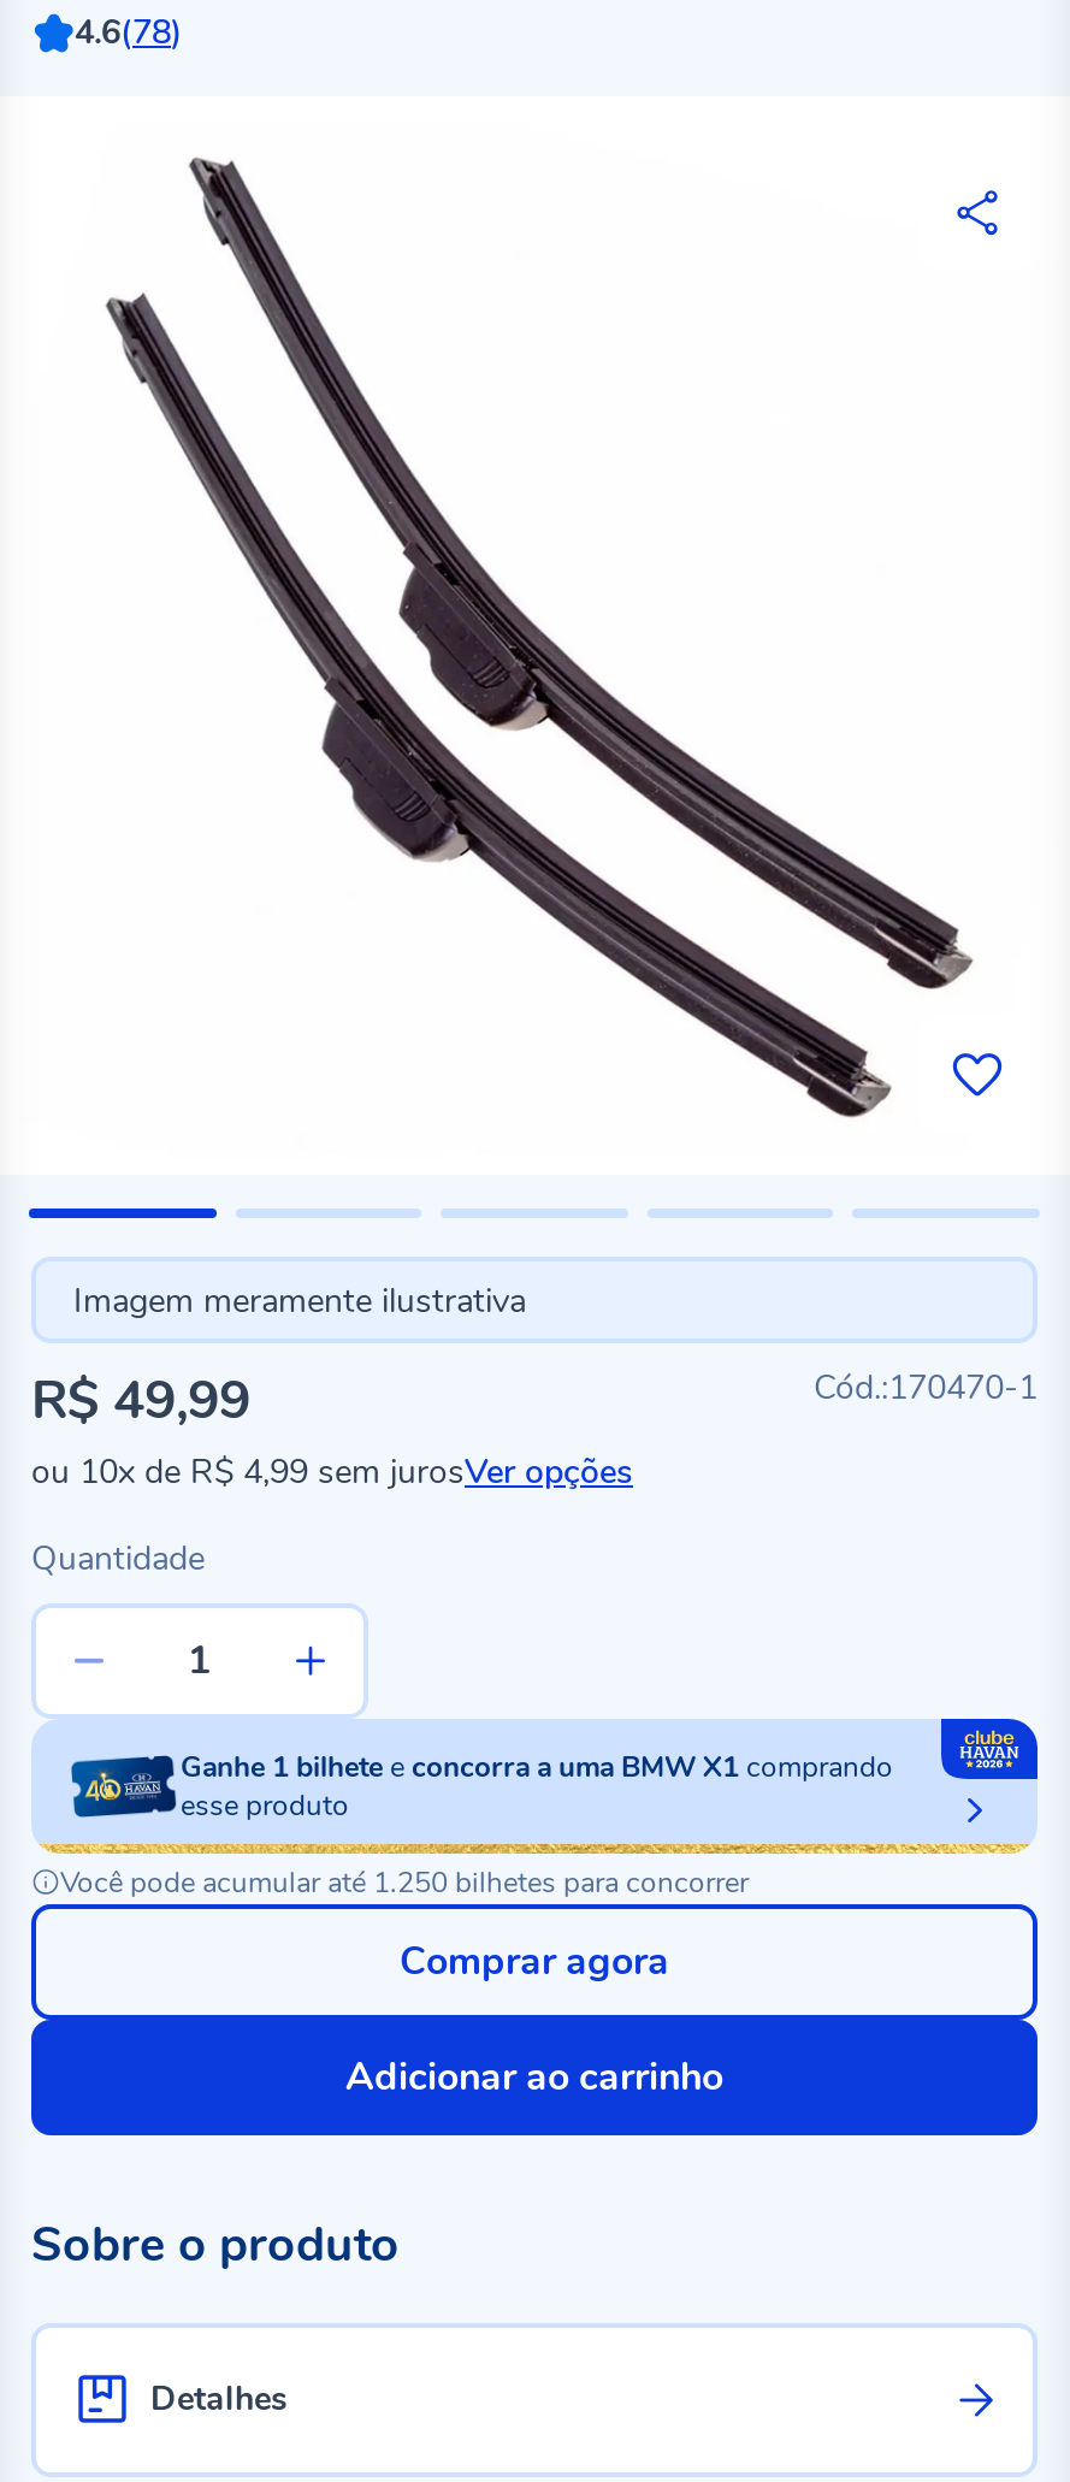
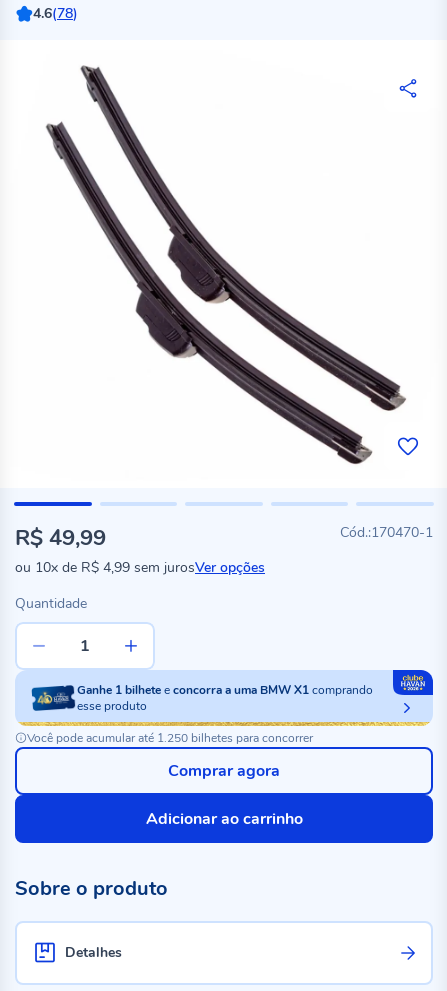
[73,1277,526,1323] Imagem meramente ilustrativa -> none

